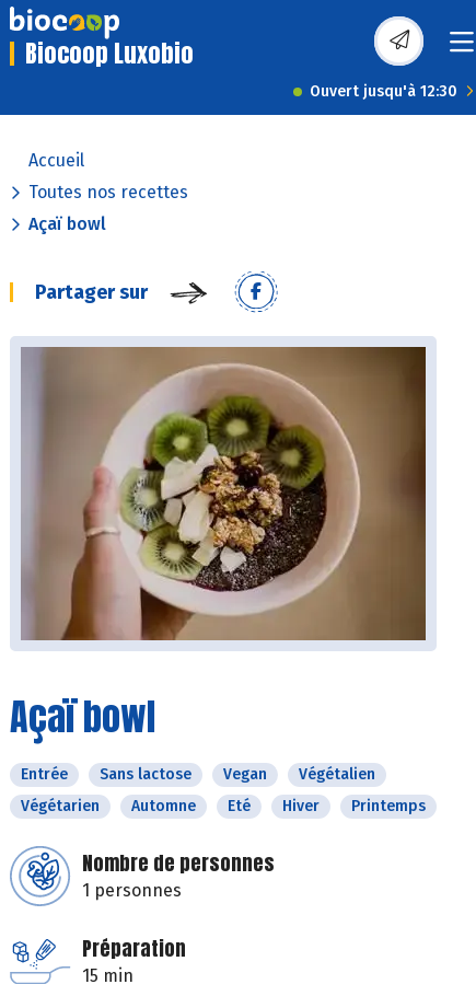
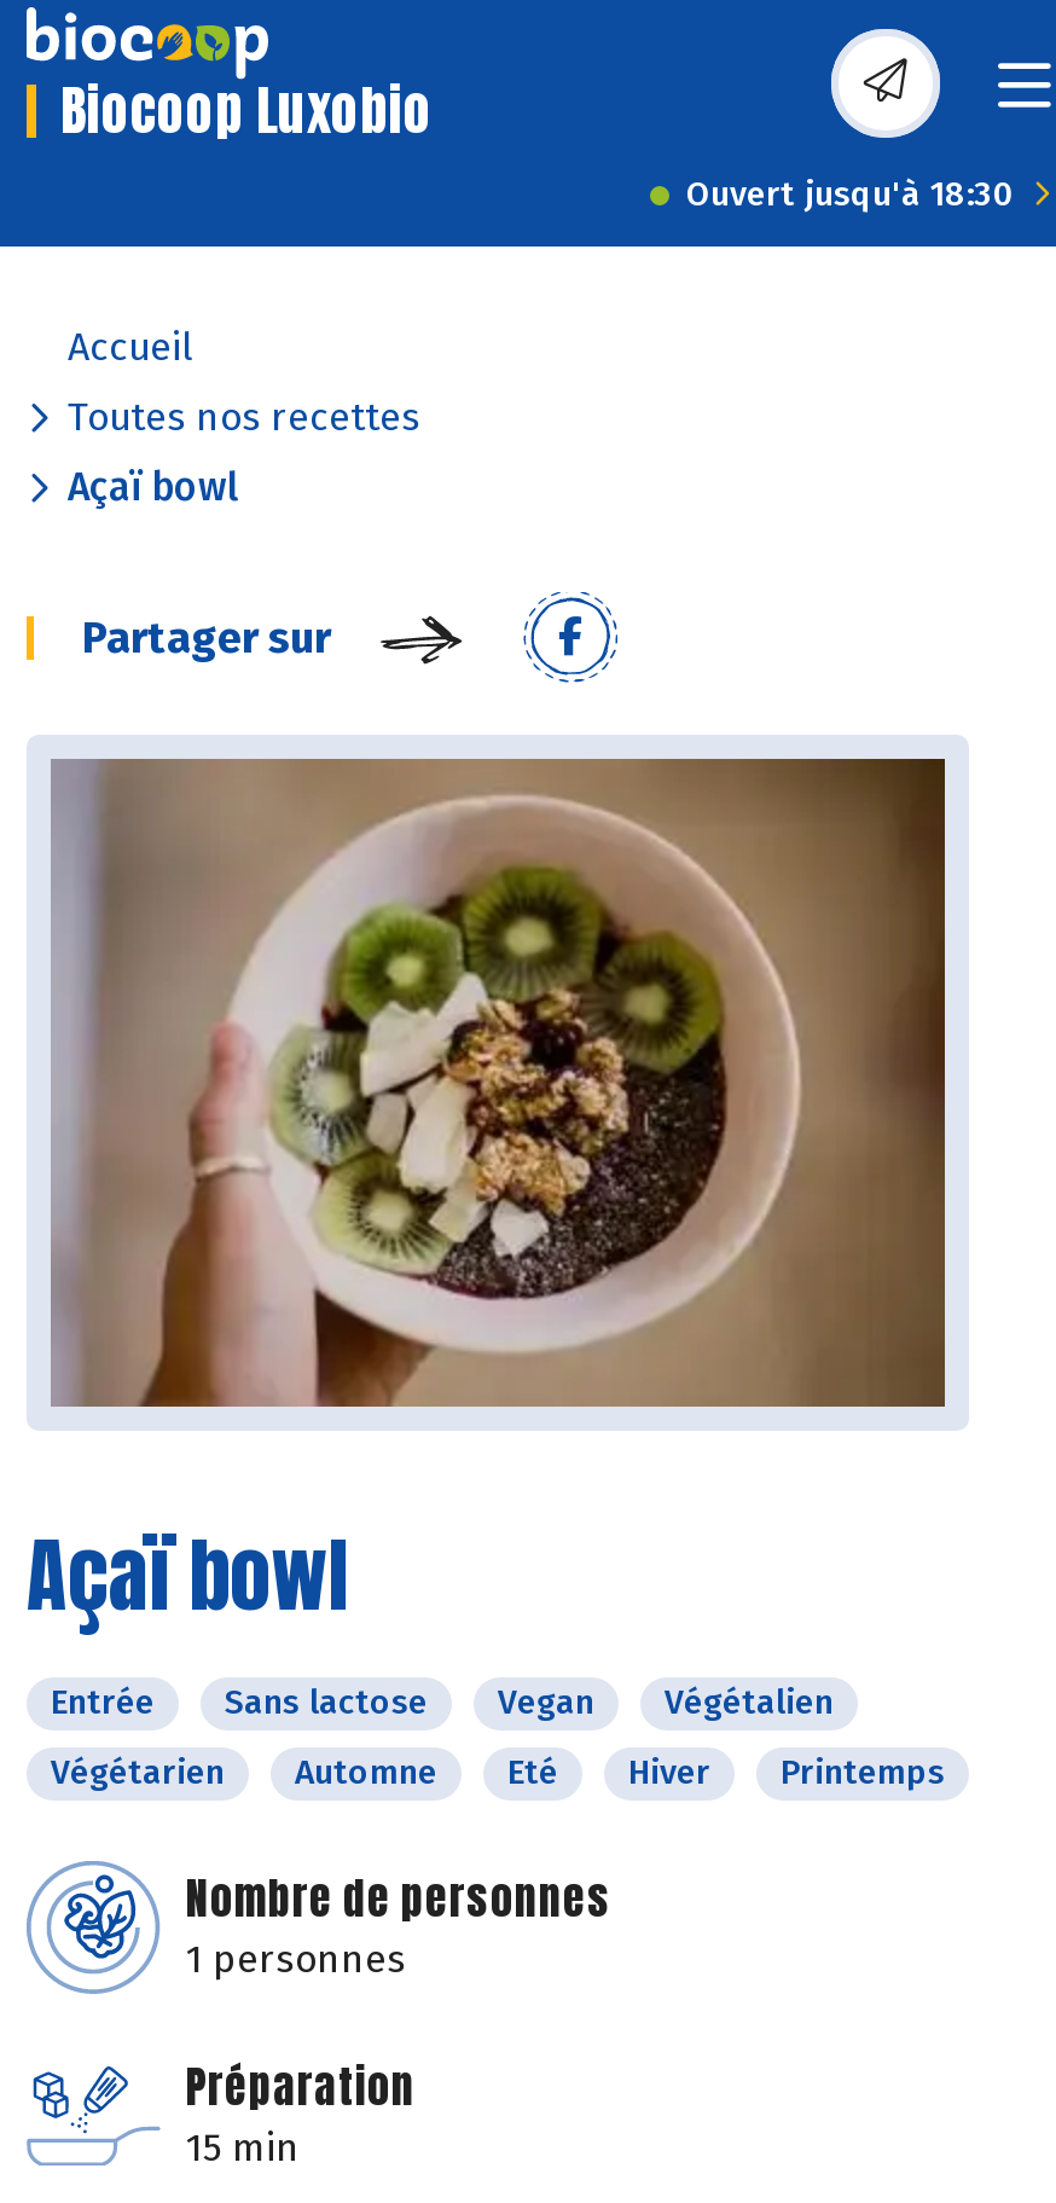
[310,82,457,101] Ouvert jusqu'à 12:30 -> [686,174,1015,215] Ouvert jusqu'à 18:30

